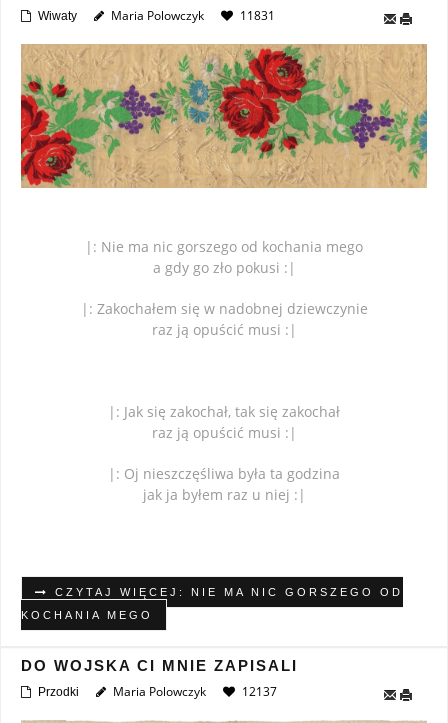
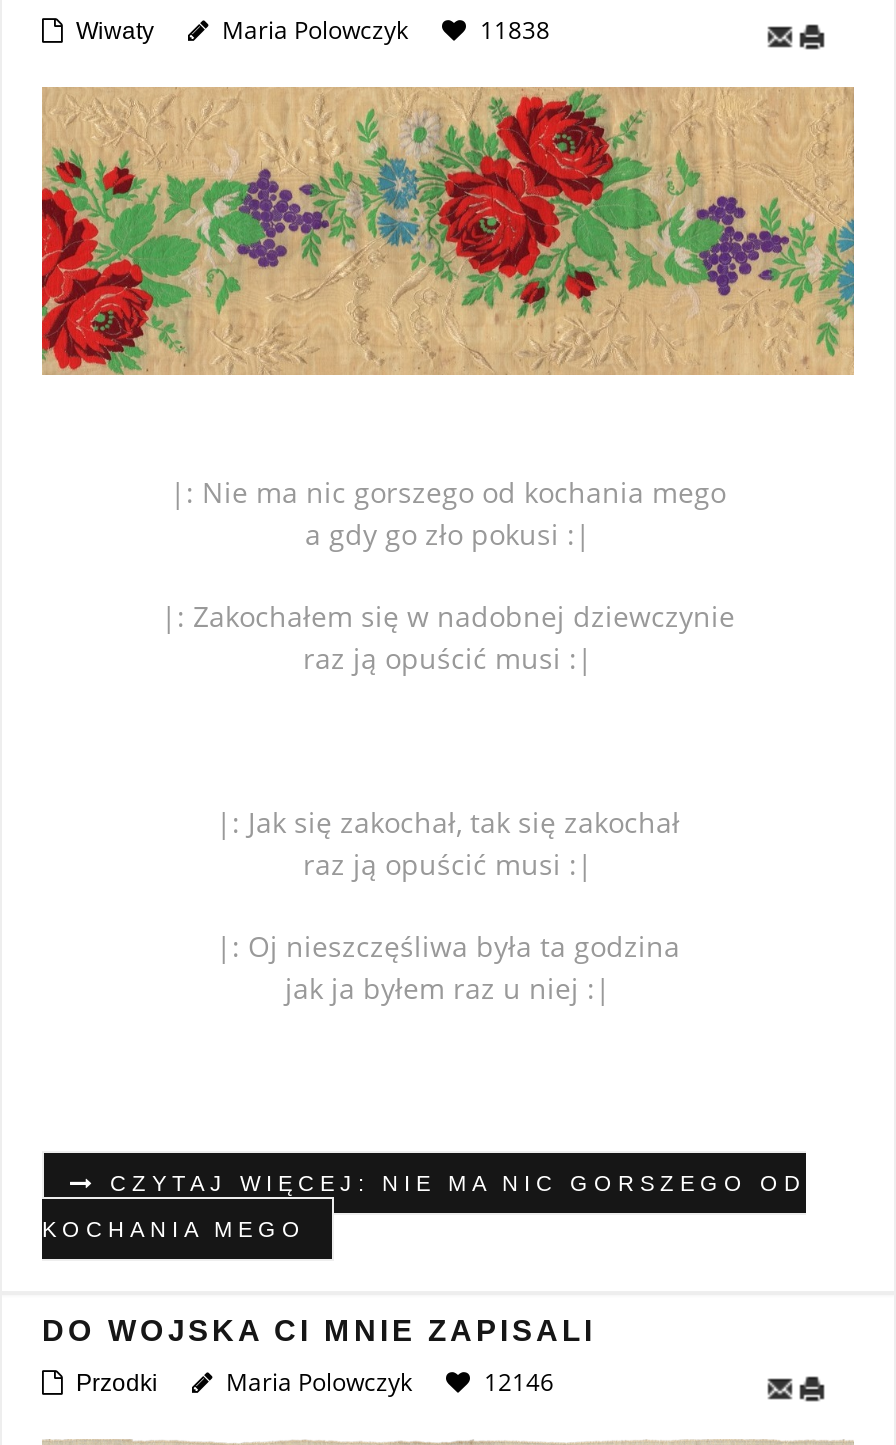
[240,7,275,24] 11831 -> [480,12,550,46] 11838
[242,683,277,700] 12137 -> [484,1365,554,1399] 12146

